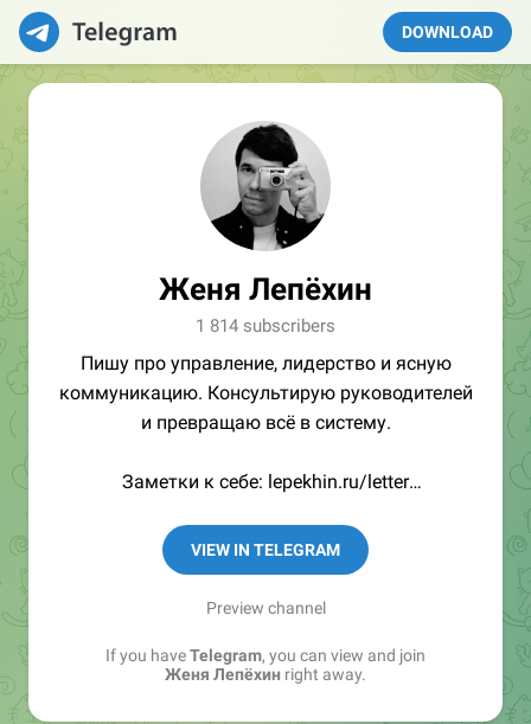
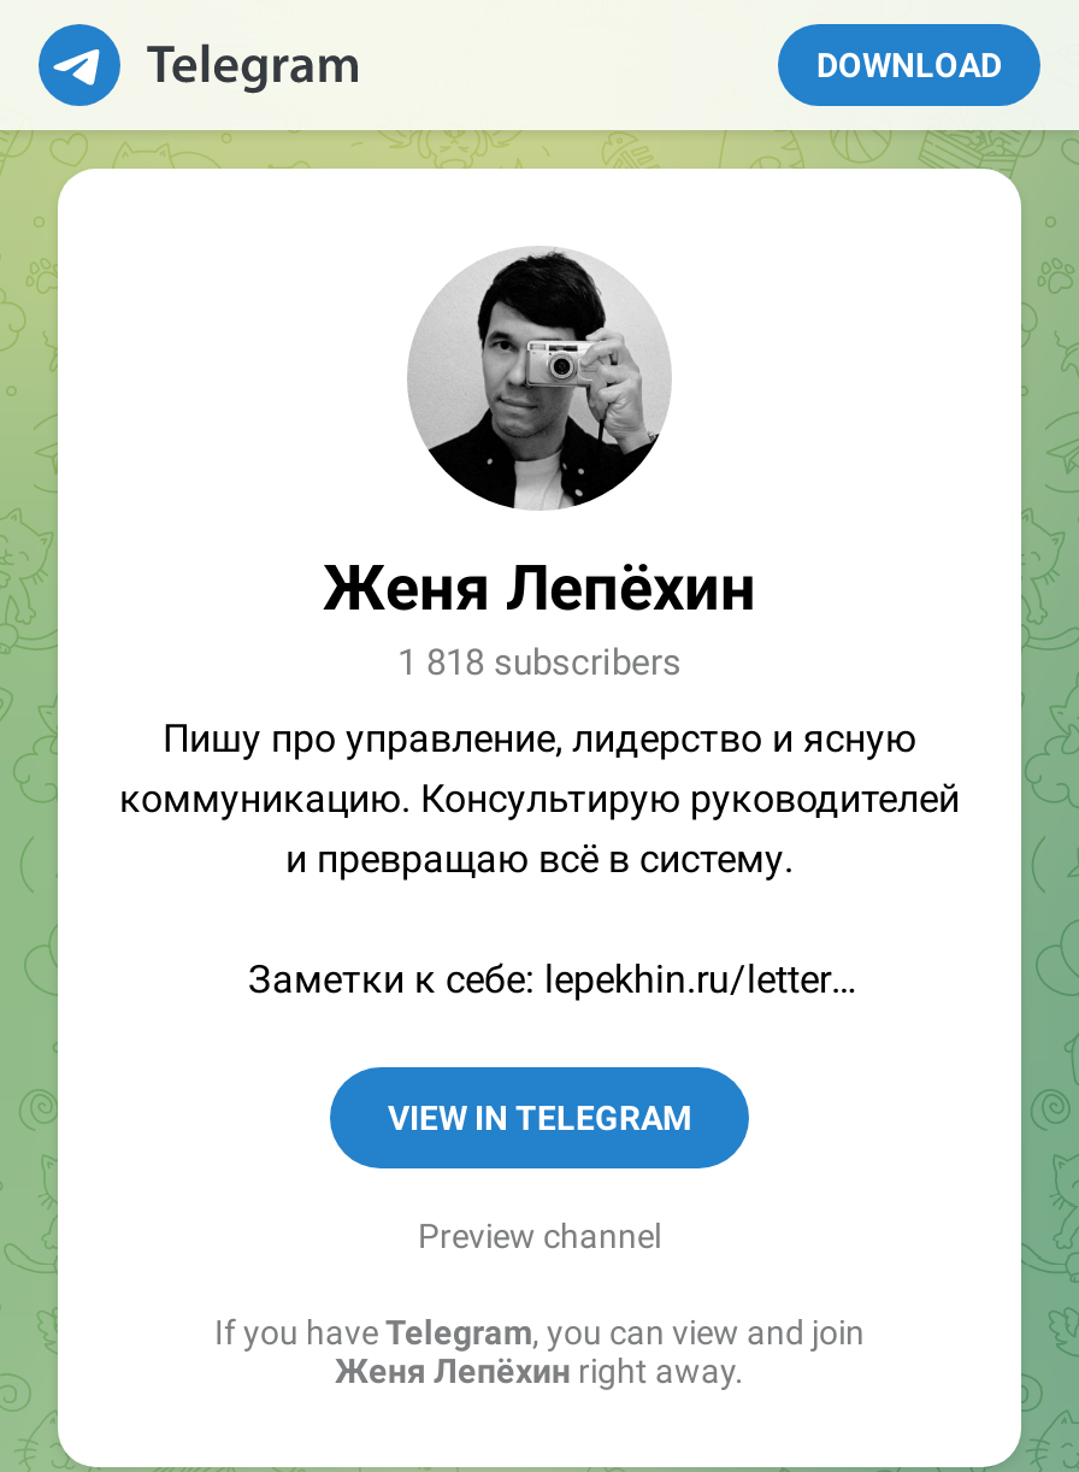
[196,315,335,337] 1 814 subscribers -> [397,641,682,684] 1 818 subscribers

